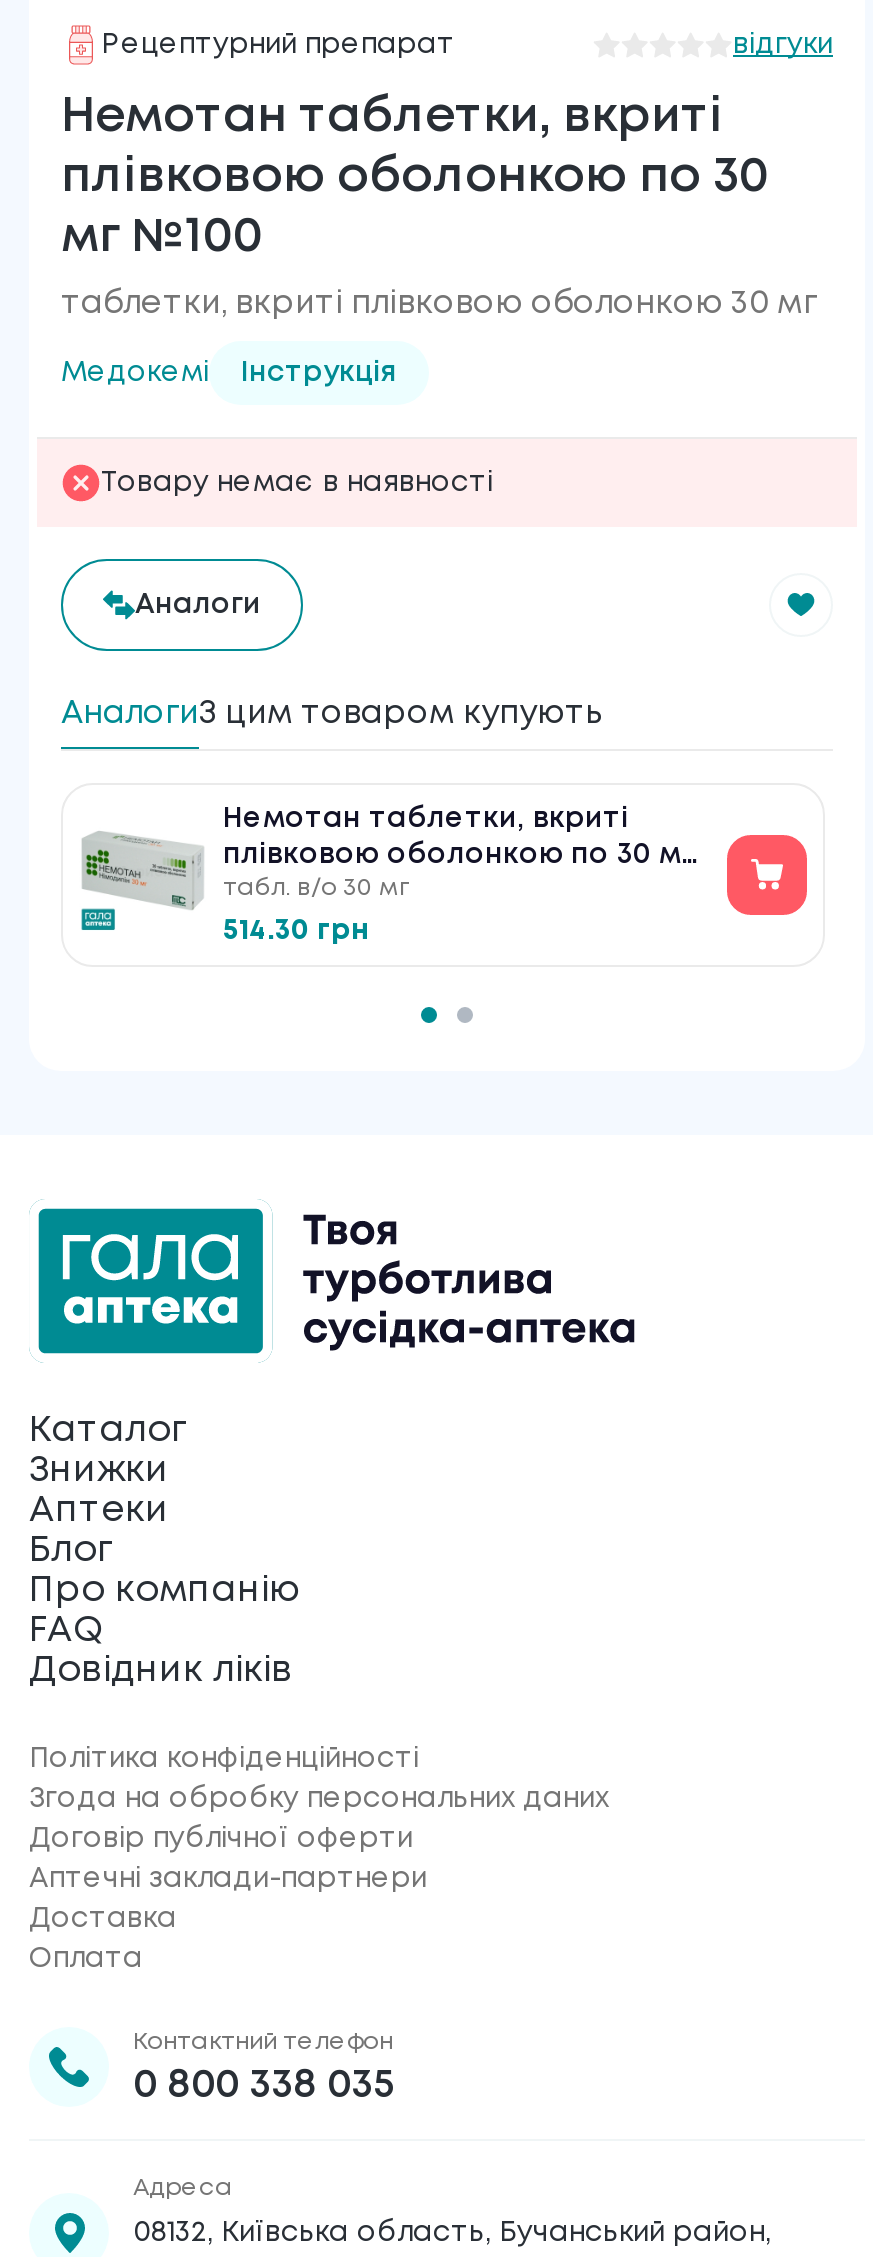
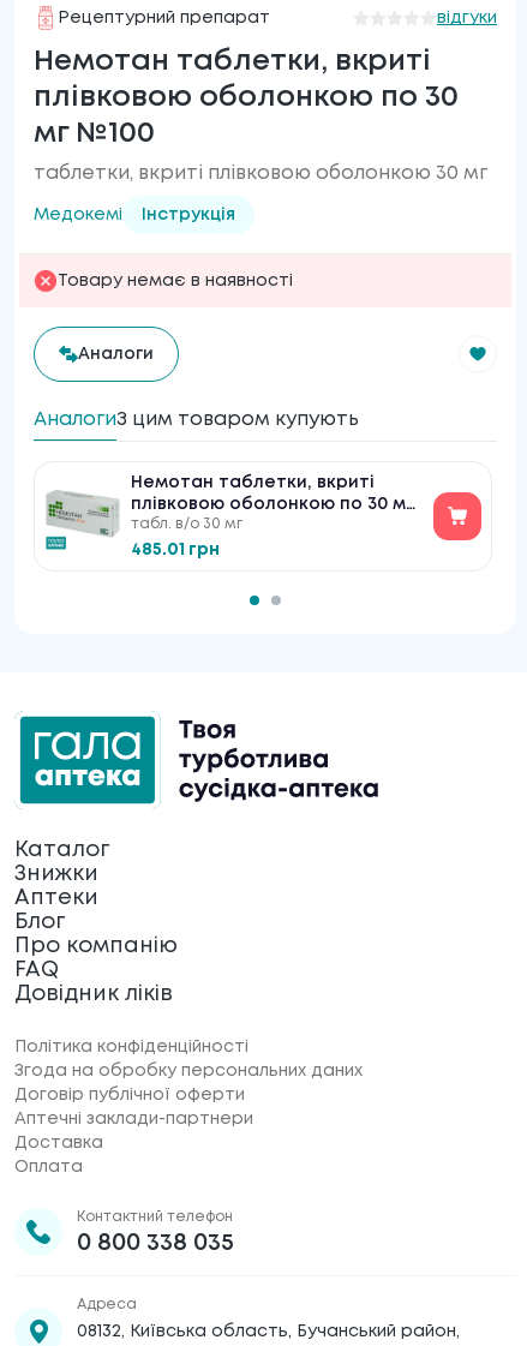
[223,919,369,943] 514.30 грн -> [131,543,220,557] 485.01 грн

